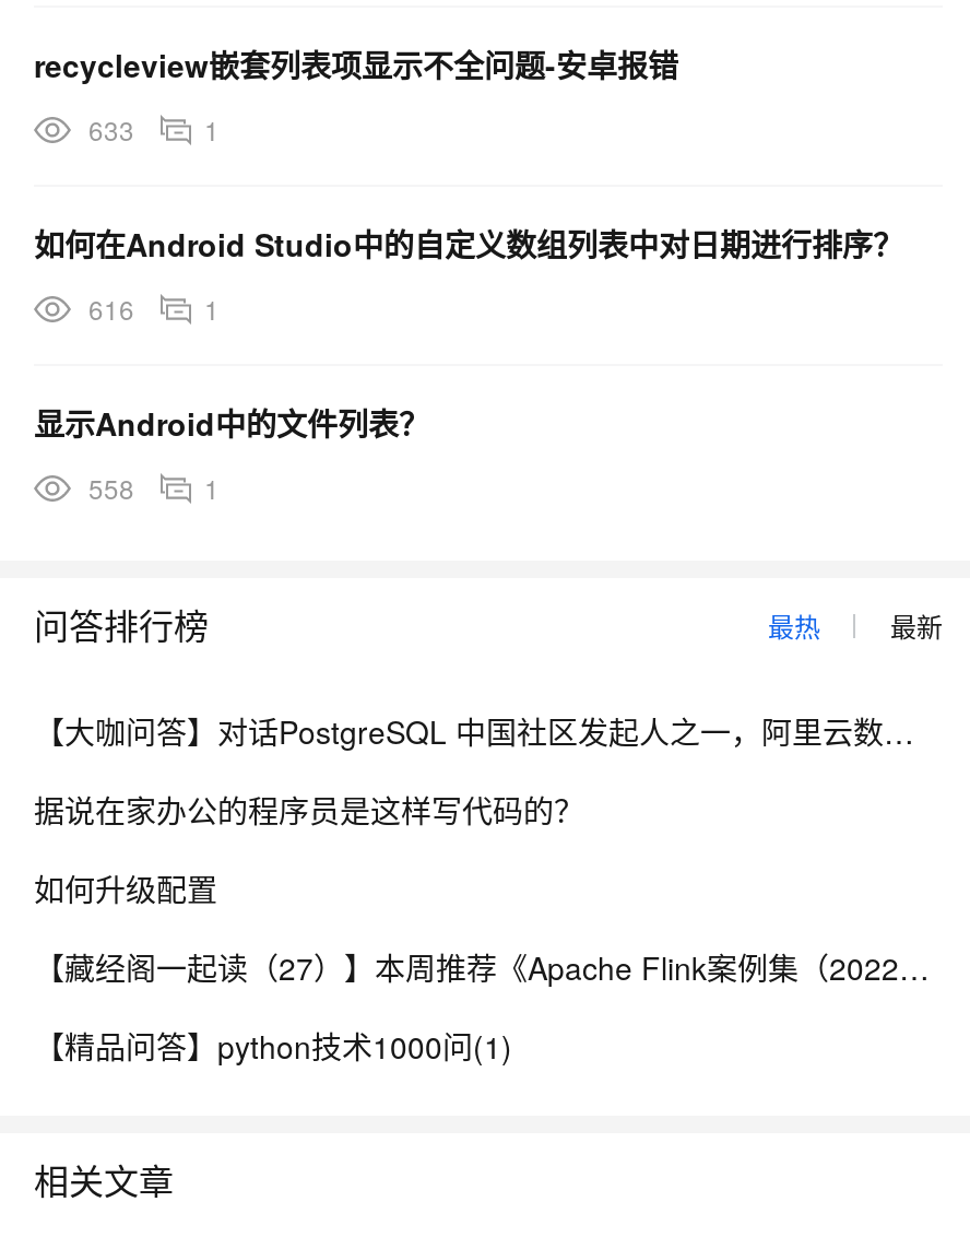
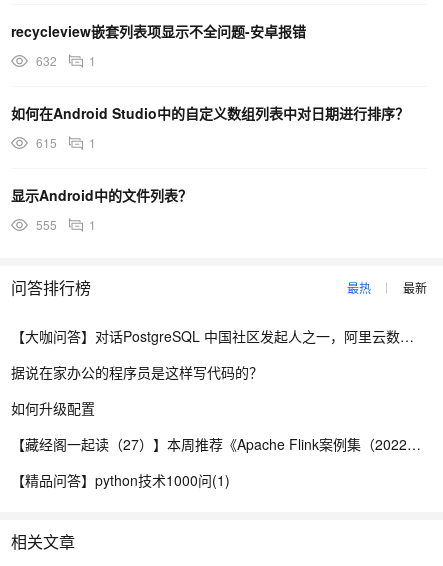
[88,110,220,148] 633 1 -> [36,52,96,69] 632 1
[88,290,220,327] 616 1 -> [36,134,96,151] 615 1
[88,469,220,506] 558 1 -> [36,216,96,233] 555 1

